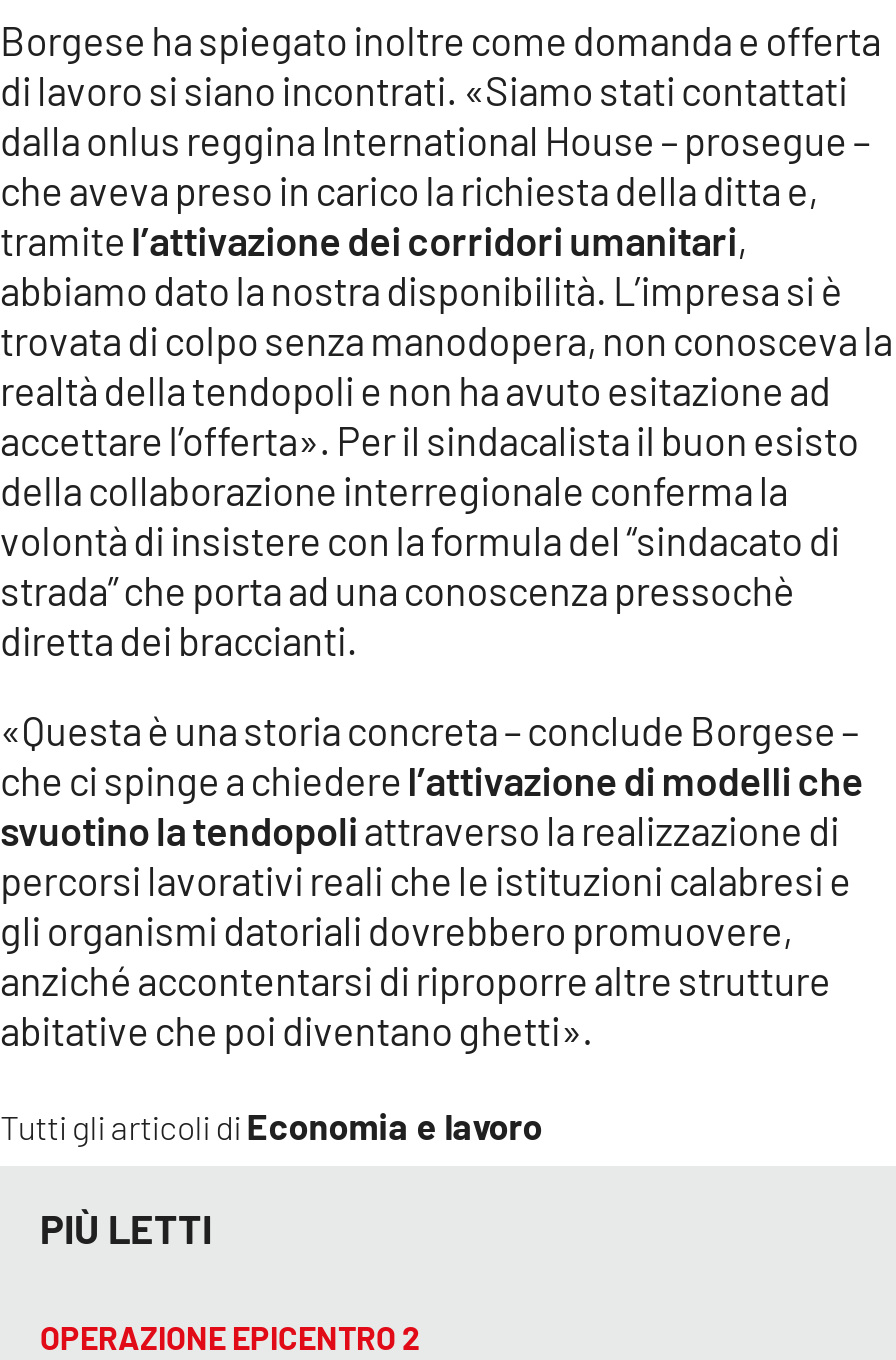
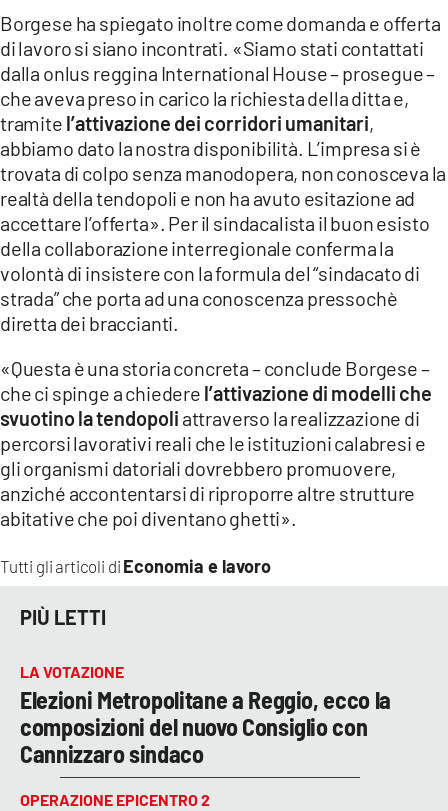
none -> [20,662,391,768] LA VOTAZIONE | Elezioni Metropolitane a Reggio, ecco la | composizioni del nuovo Consiglio con | Cannizzaro sindaco

